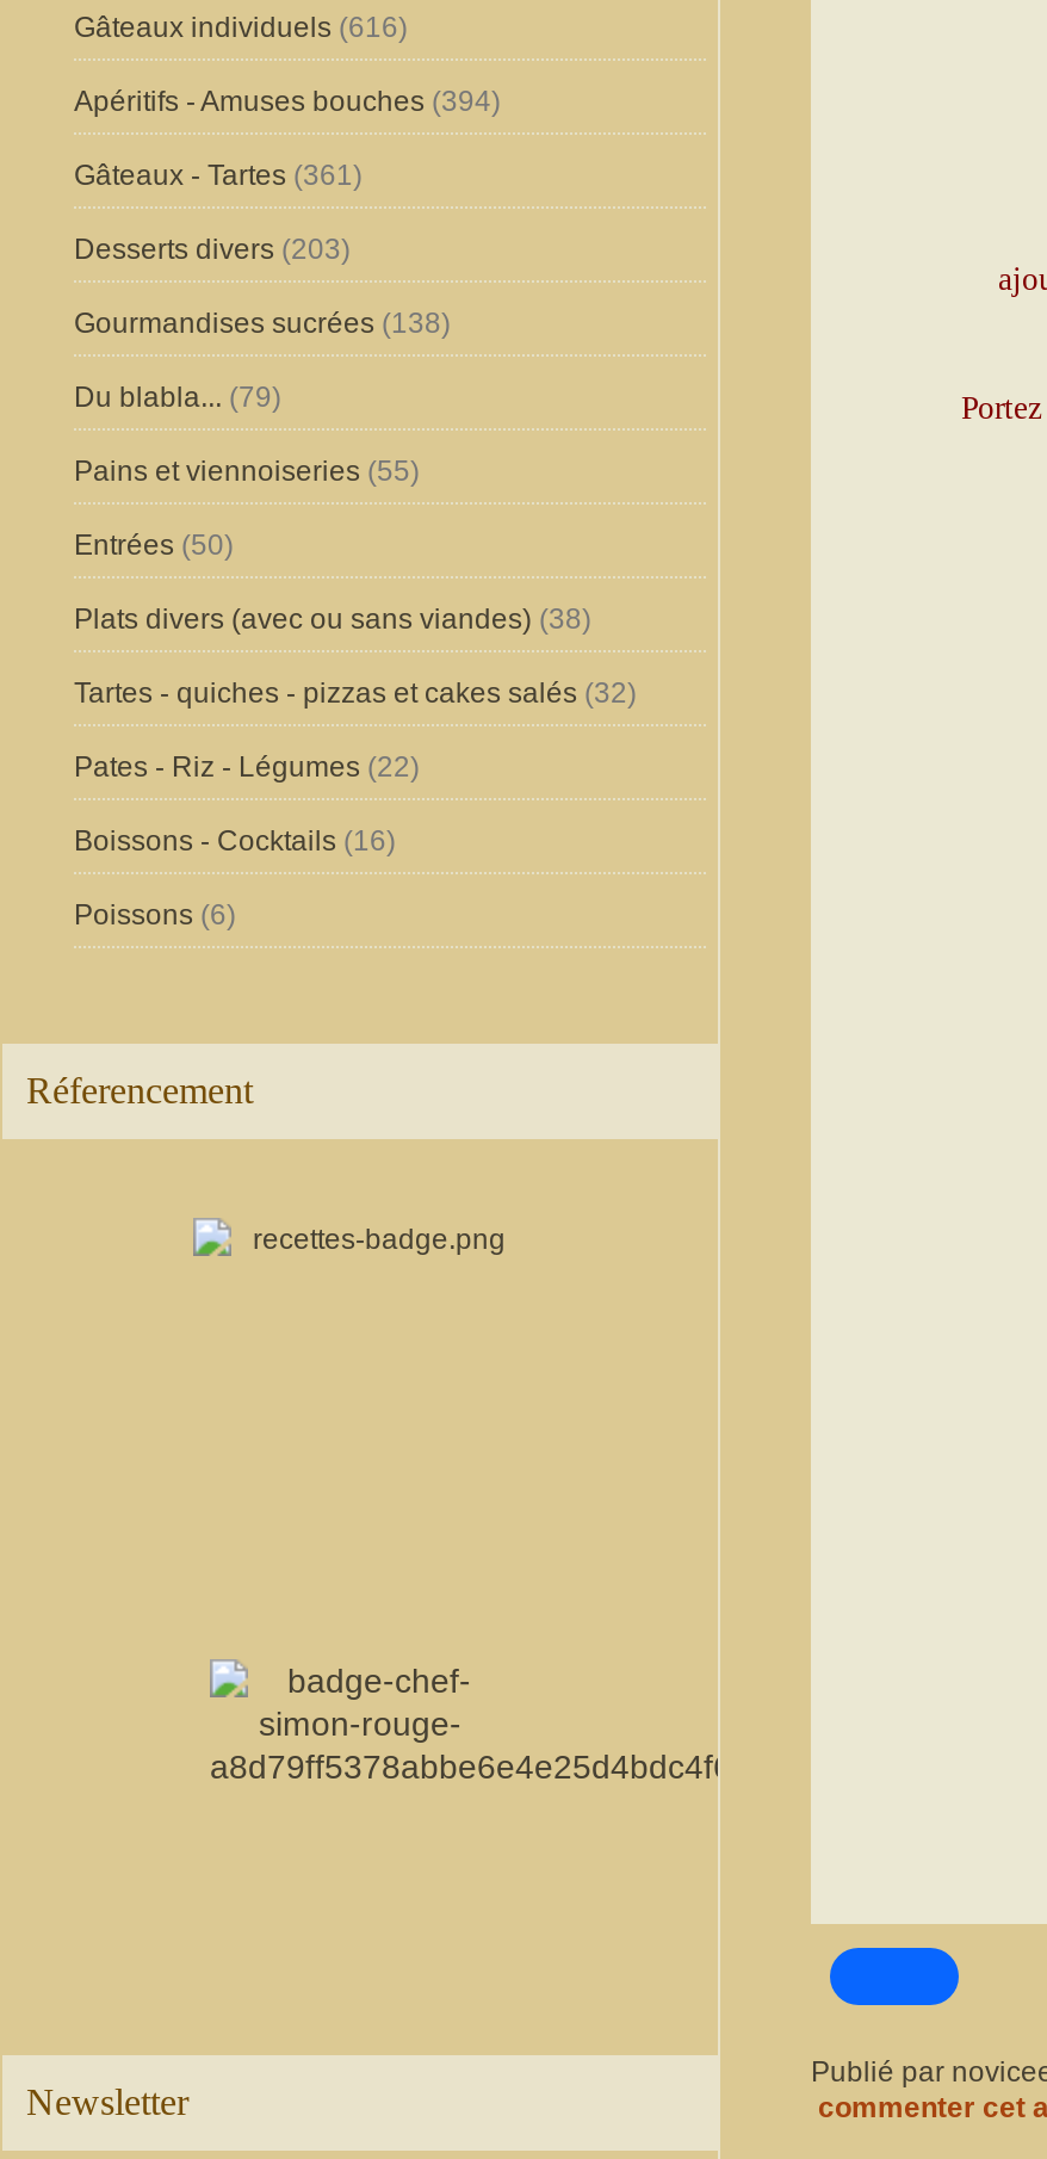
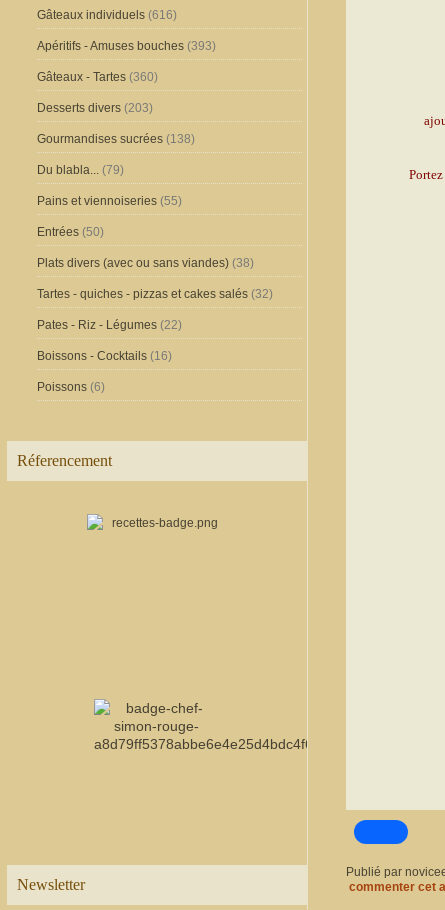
[74,85,501,118] Apéritifs - Amuses bouches (394) -> [37,39,216,53] Apéritifs - Amuses bouches (393)
[74,159,363,192] Gâteaux - Tartes (361) -> [37,70,158,84] Gâteaux - Tartes (360)

